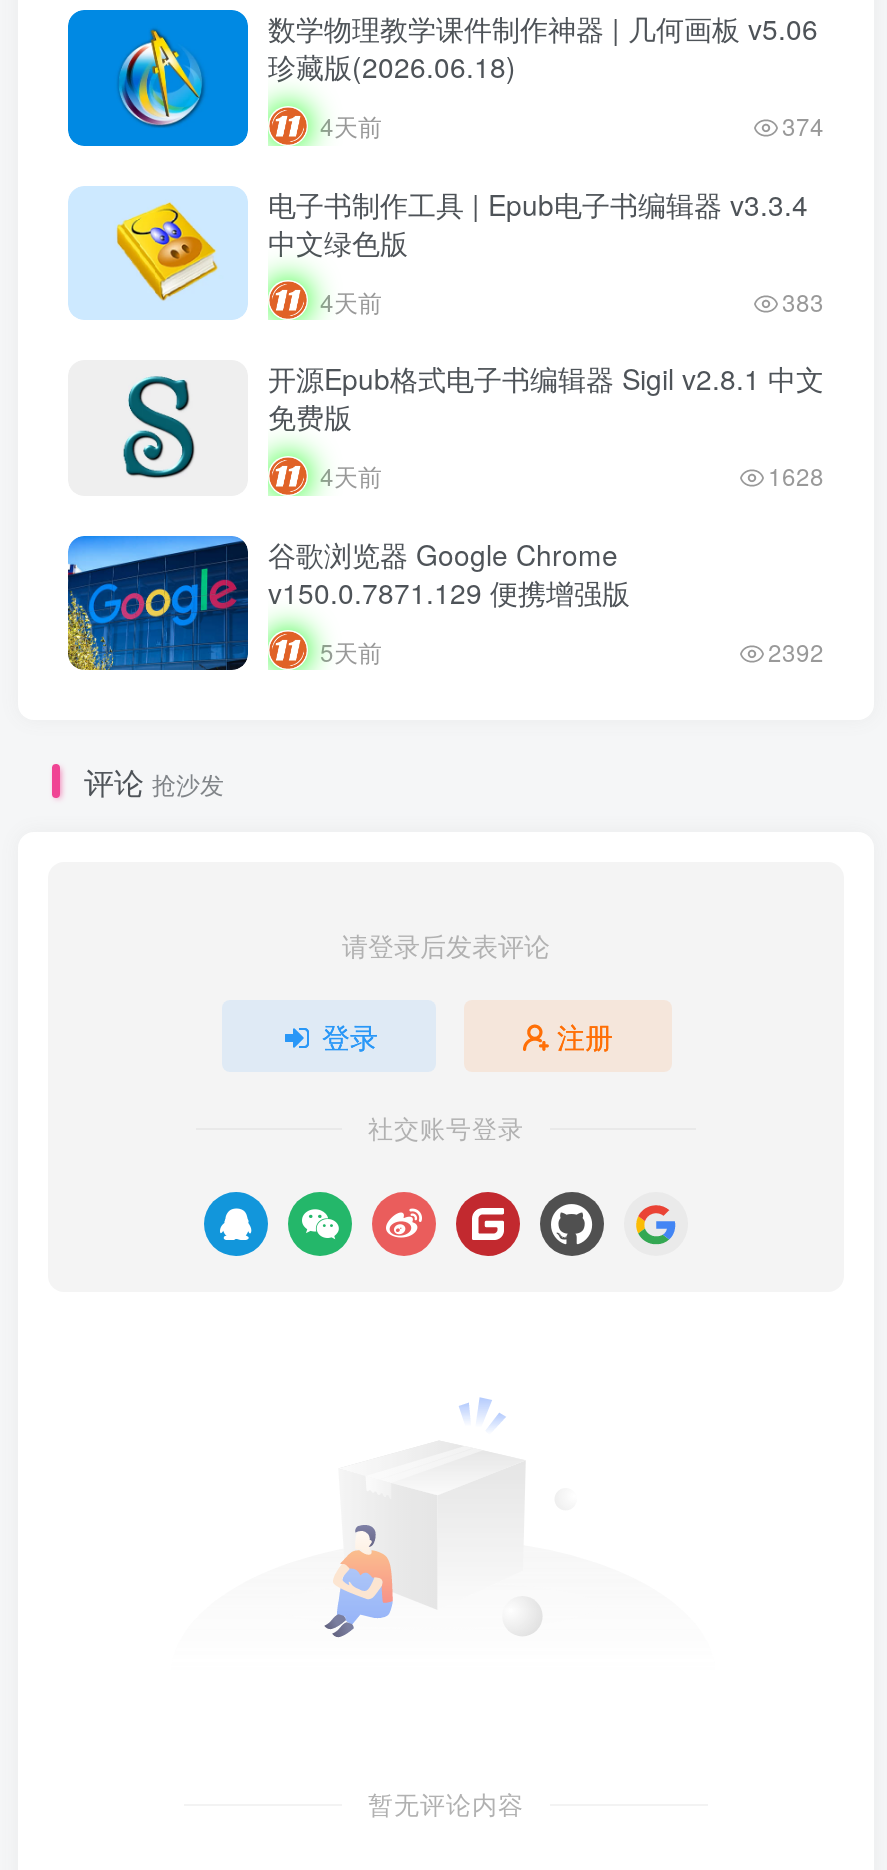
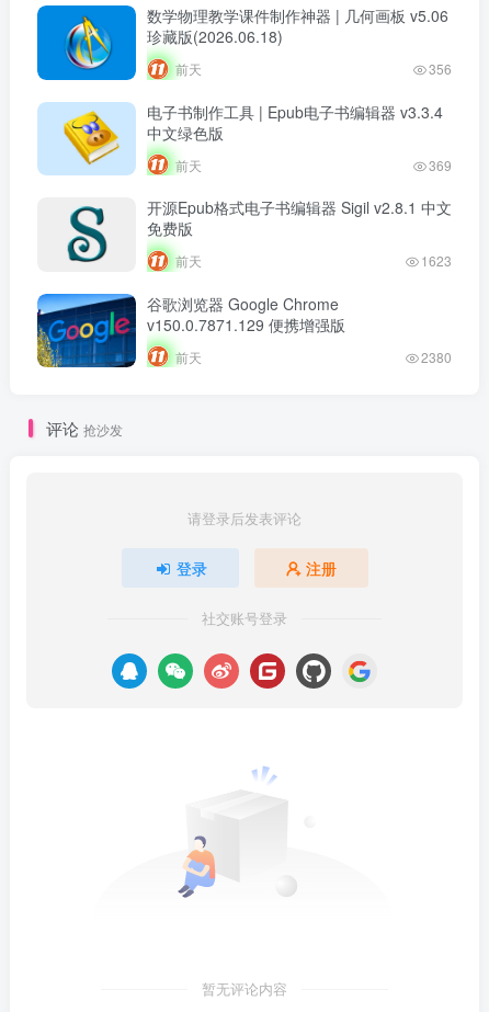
[320,109,824,143] 4天前 | 374 -> [175,60,452,78] 前天 | 356
[320,284,824,318] 4天前 | 383 -> [175,155,452,174] 前天 | 369
[320,459,824,493] 4天前 | 1628 -> [175,251,452,270] 前天 | 1623
[320,634,824,668] 5天前 | 2392 -> [175,347,452,366] 前天 | 2380

